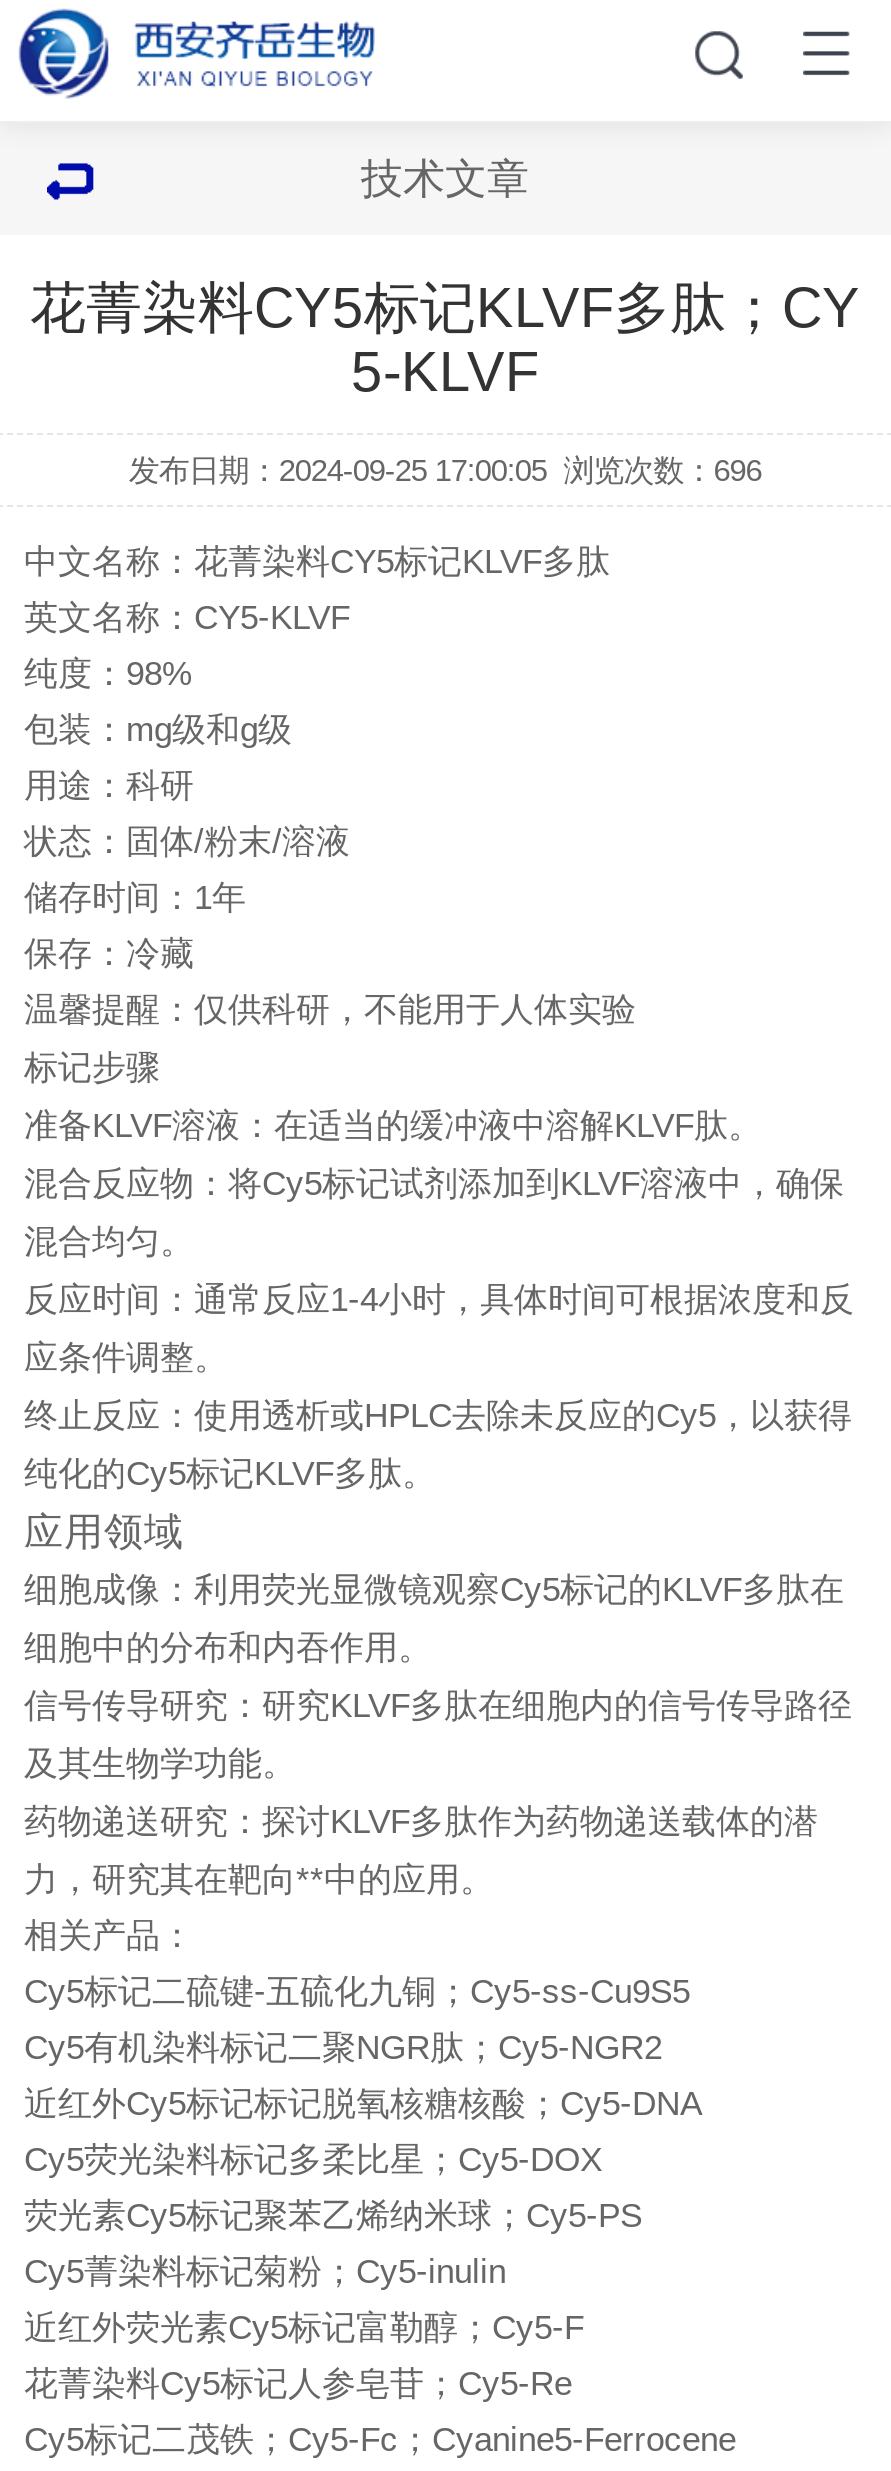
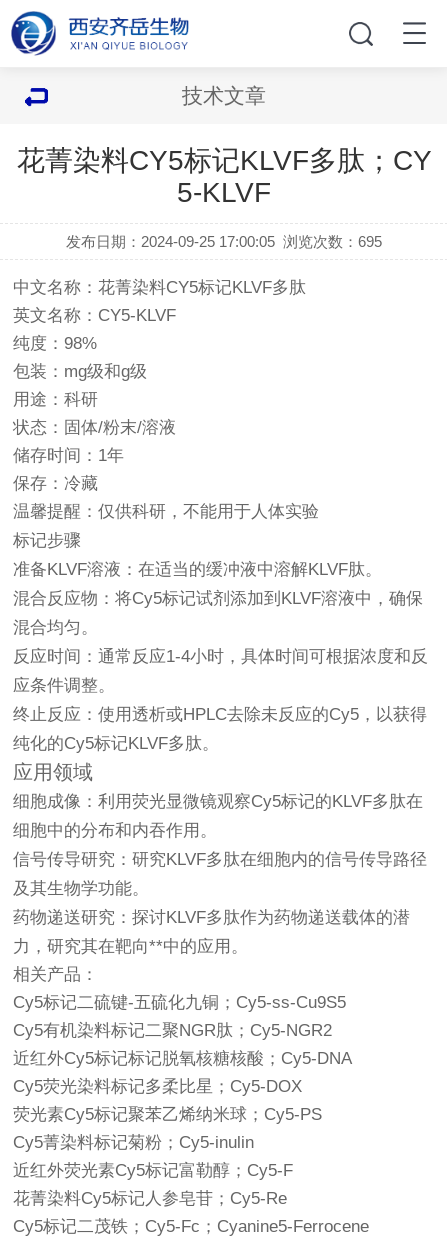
[129,453,761,487] 发布日期：2024-09-25 17:00:05 浏览次数：696 -> [66,233,382,250] 发布日期：2024-09-25 17:00:05 浏览次数：695

